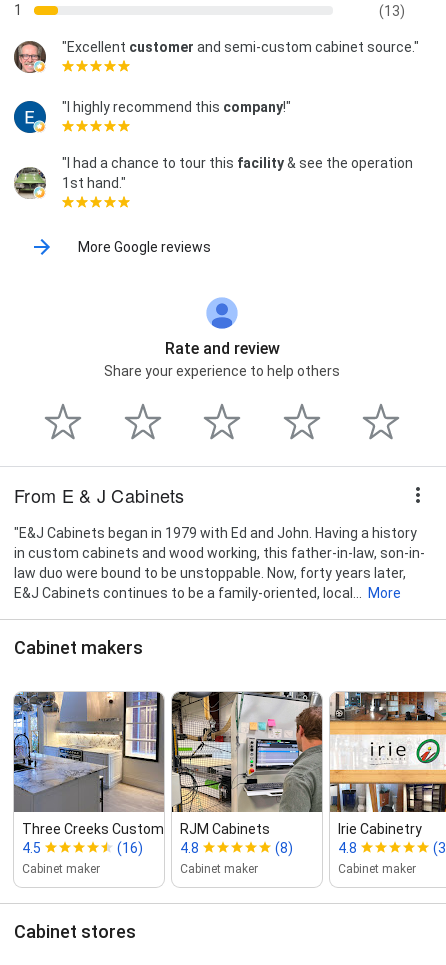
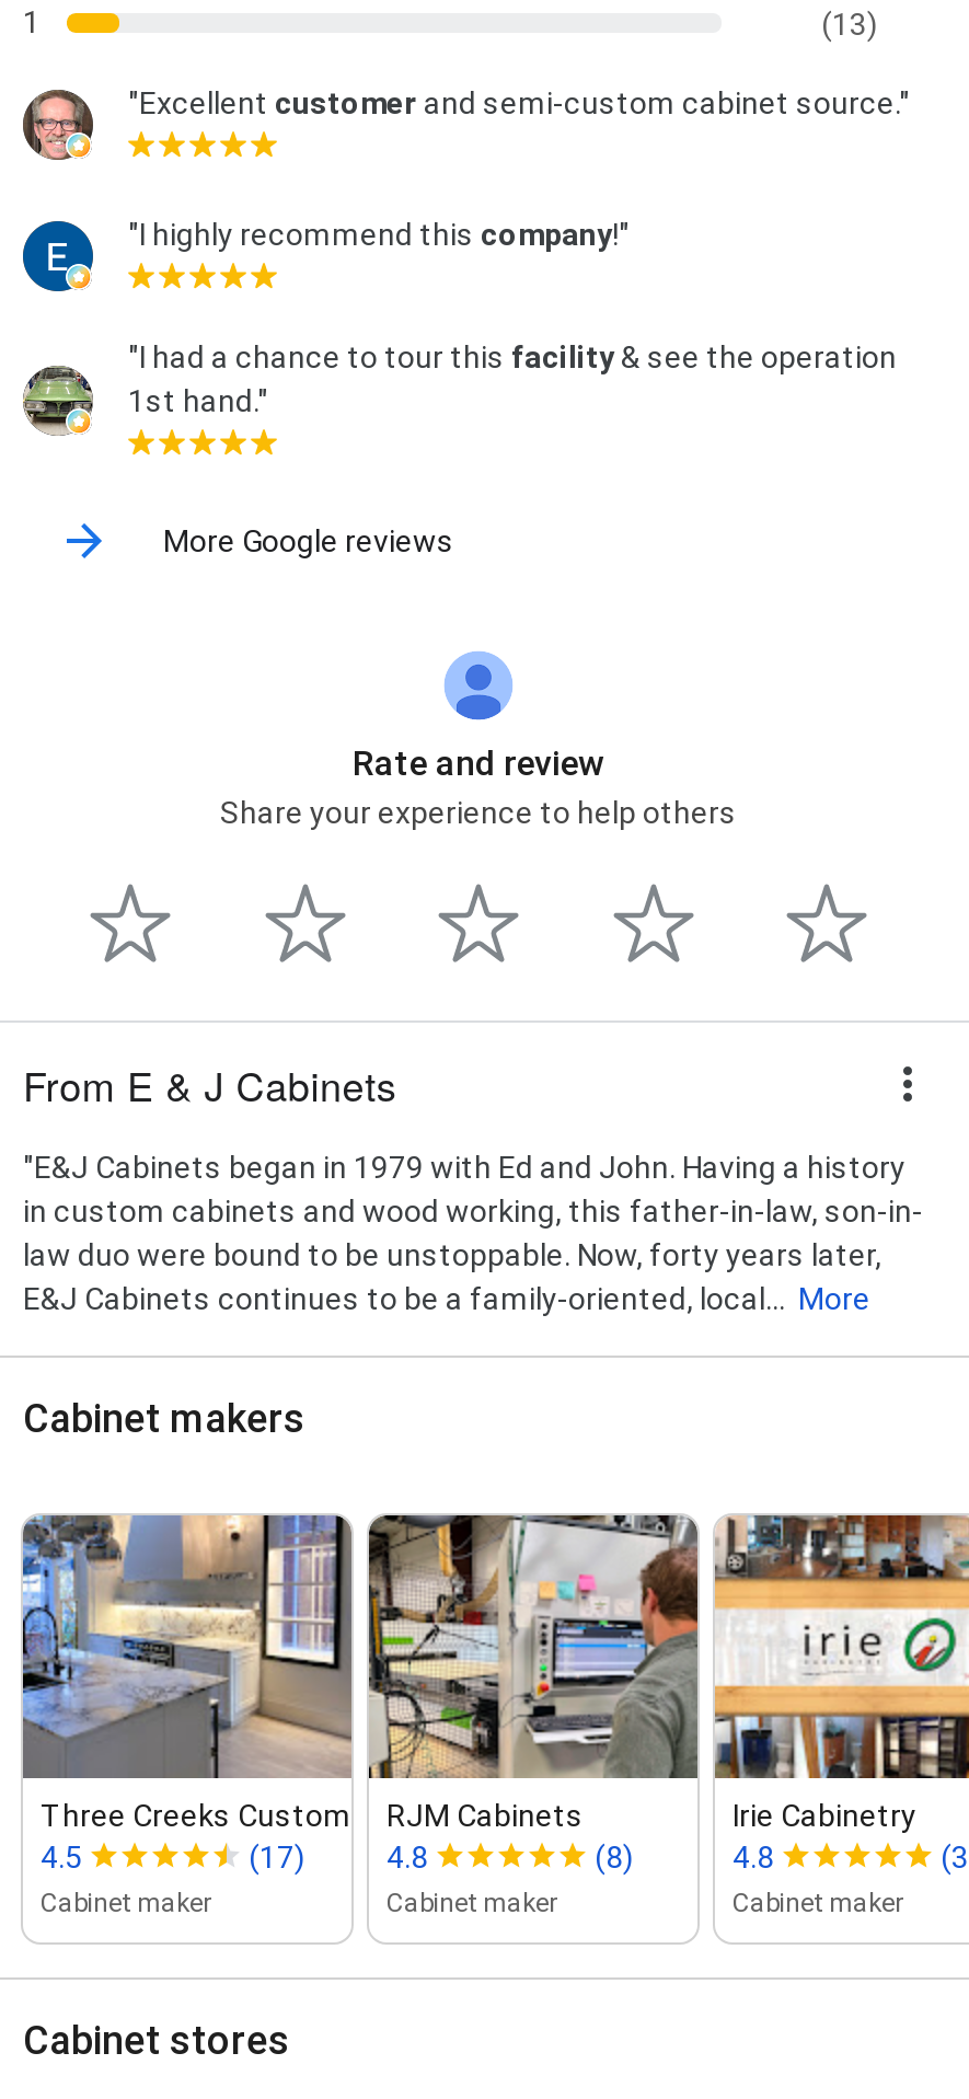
[117,840,143,856] (16) -> [249,1839,305,1874] (17)

